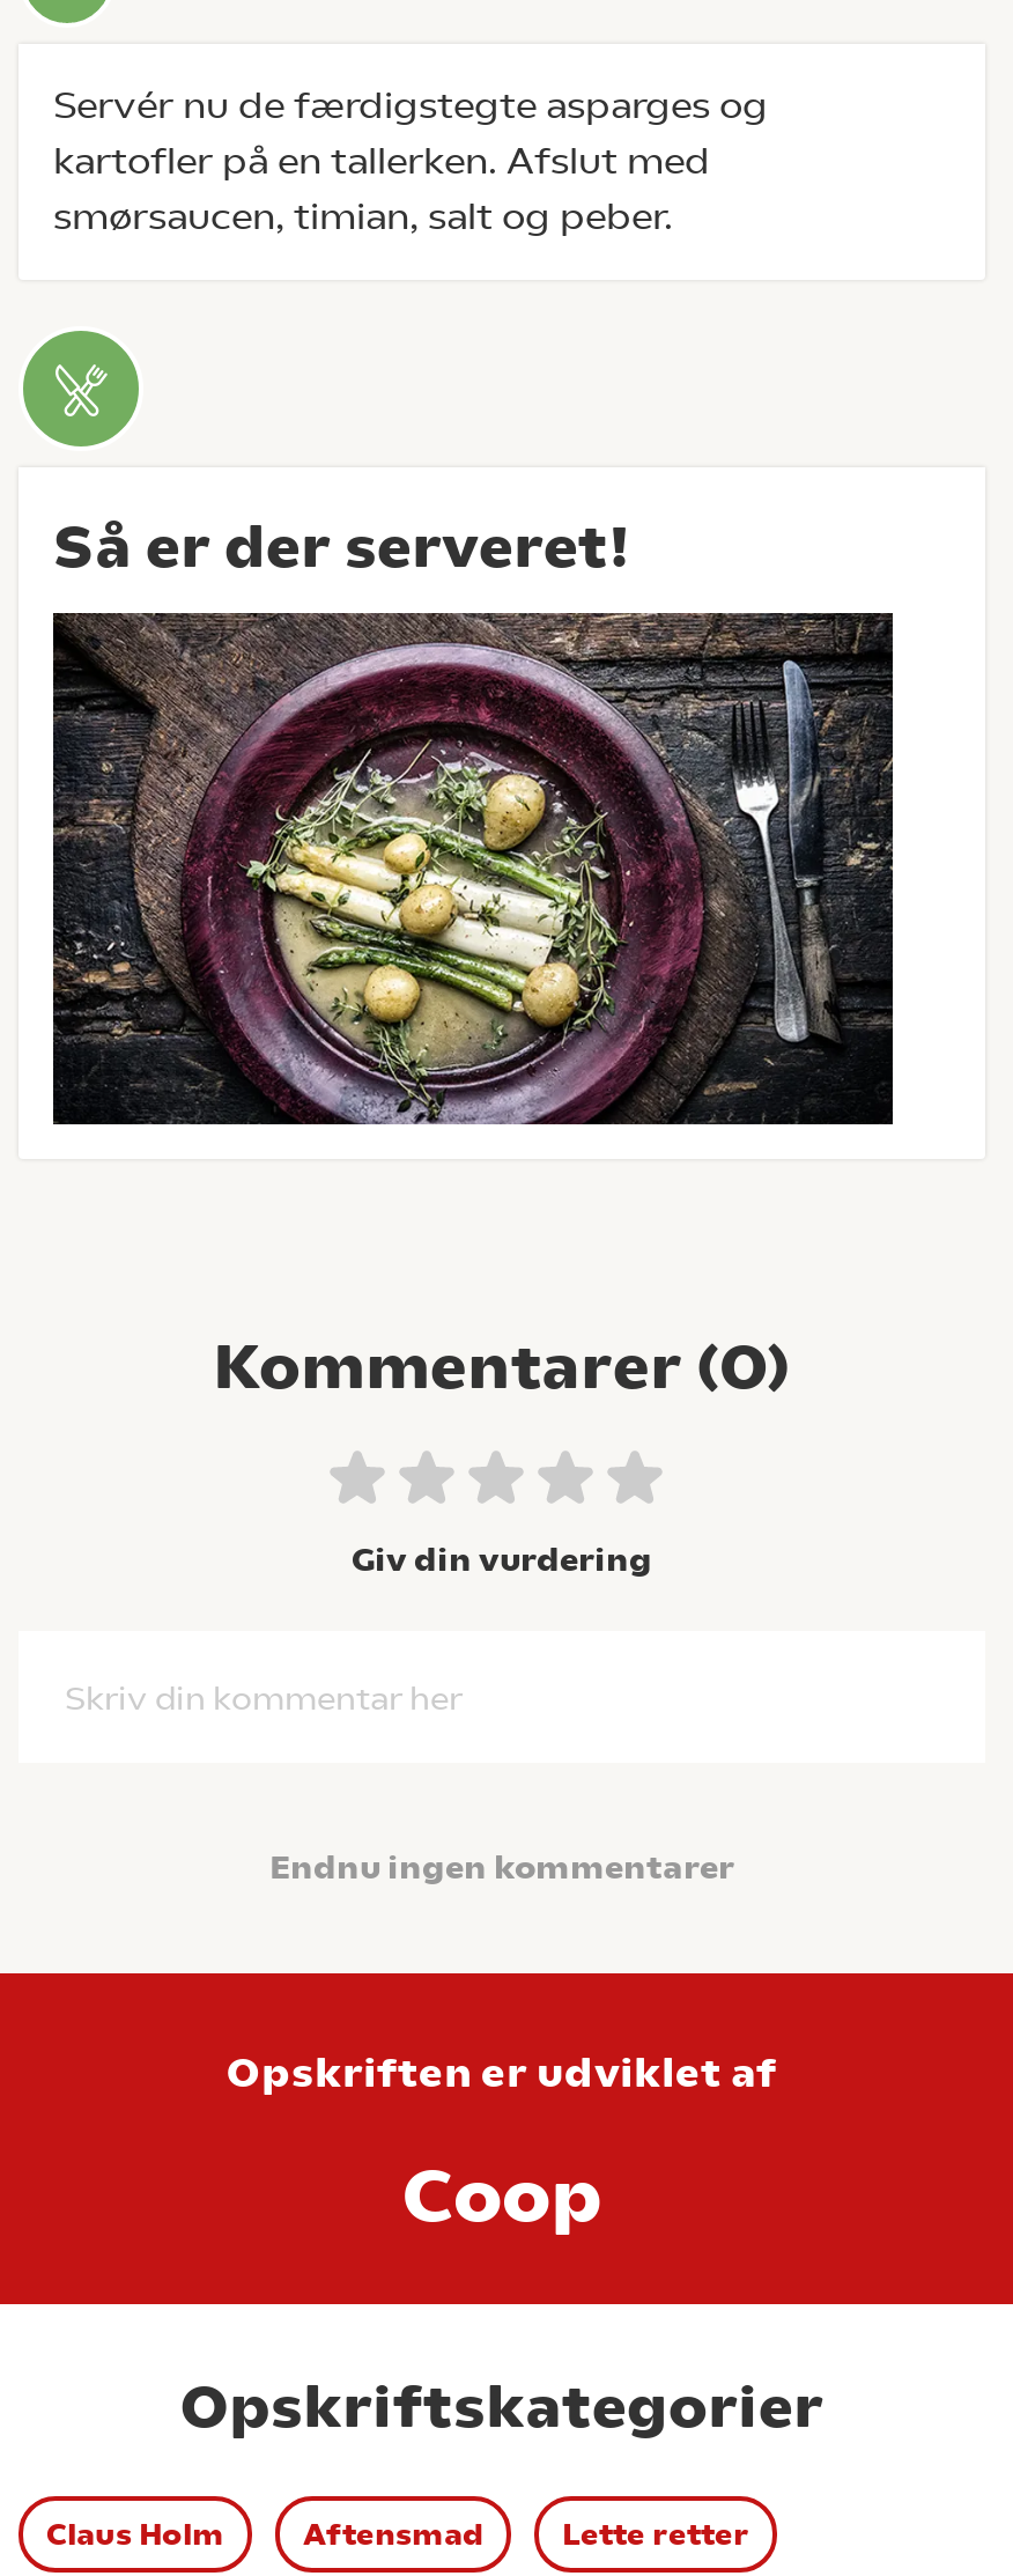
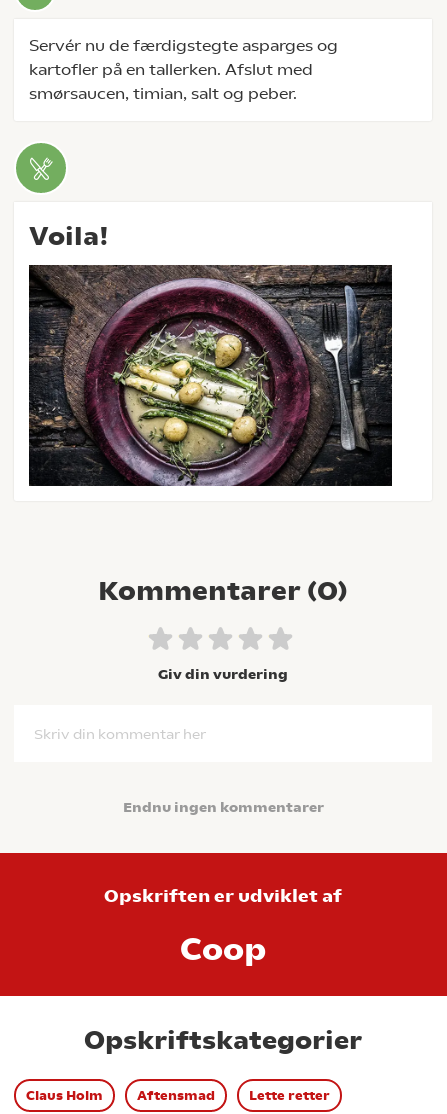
[53,511,631,581] Så er der serveret! -> [29,221,109,251] Voila!

